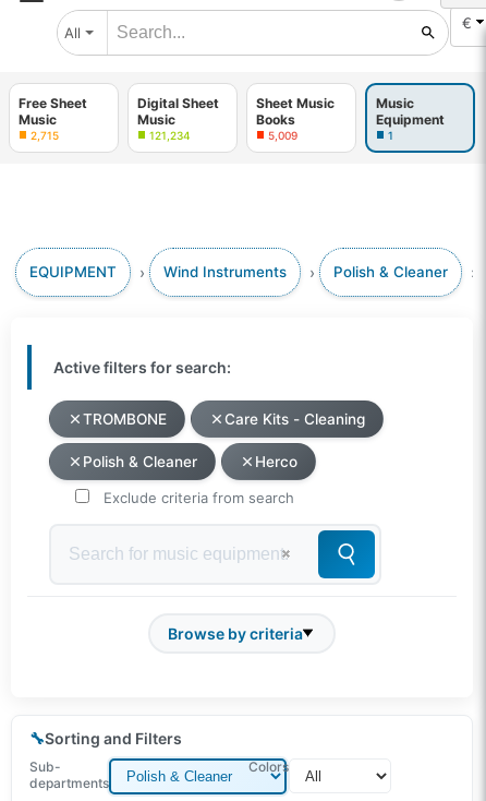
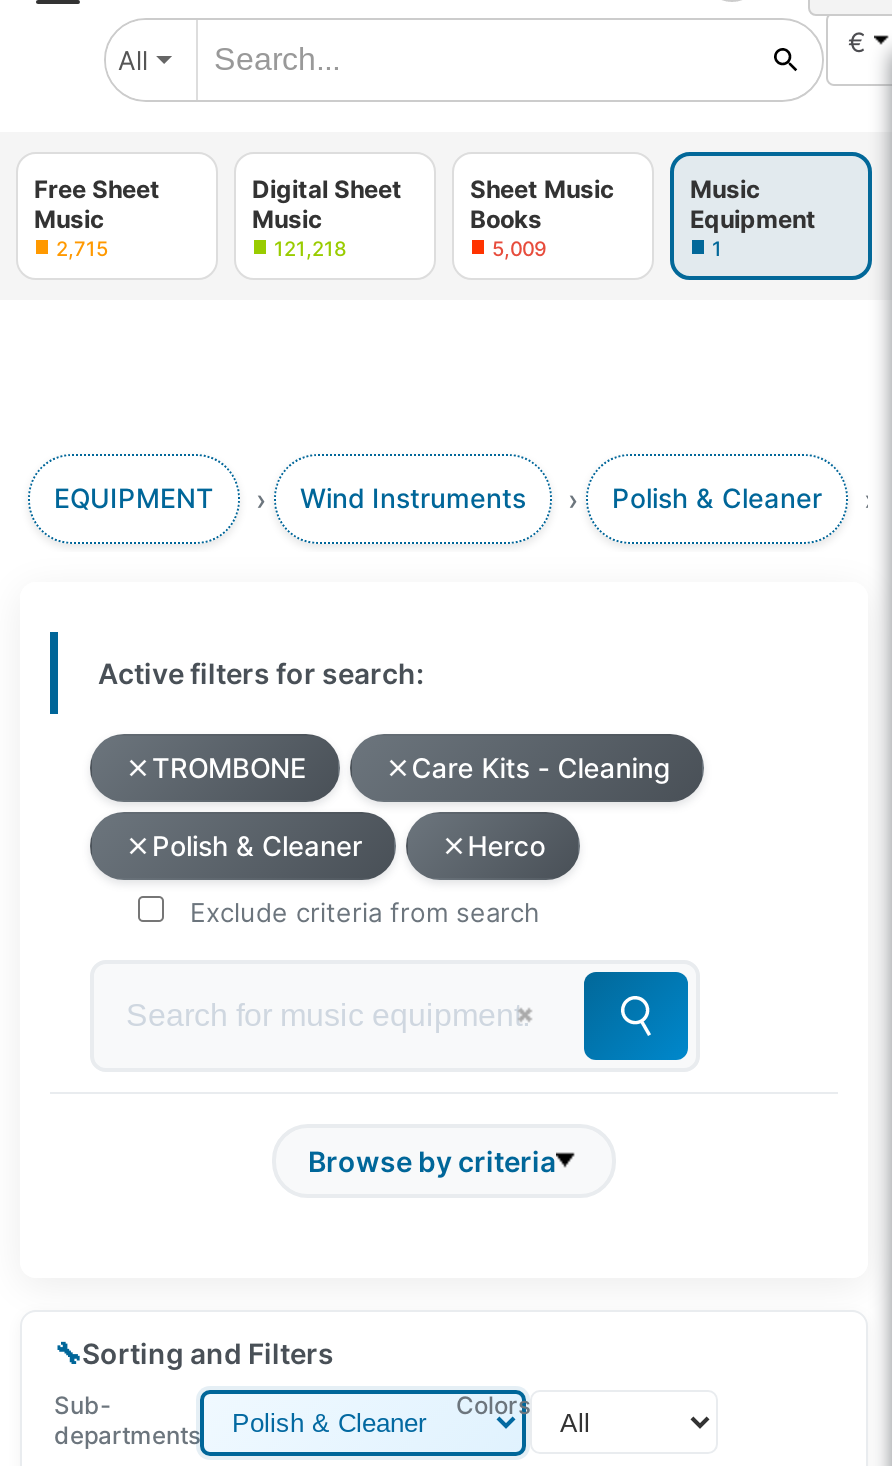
[146,128,191,141] 121,234 -> [268,235,346,259] 121,218

